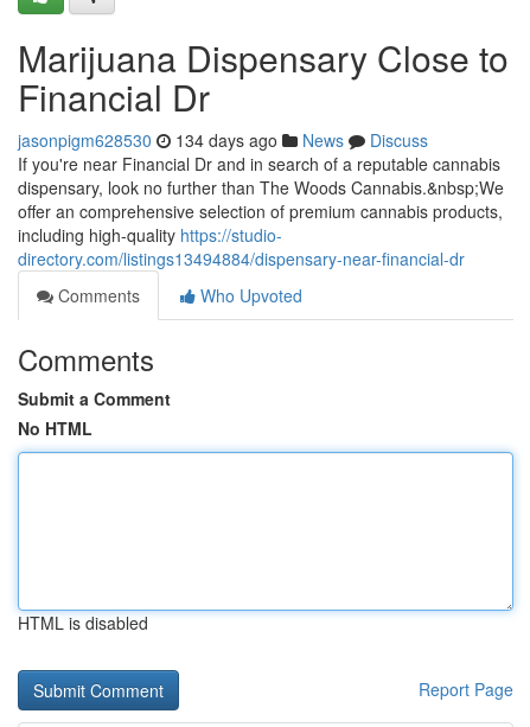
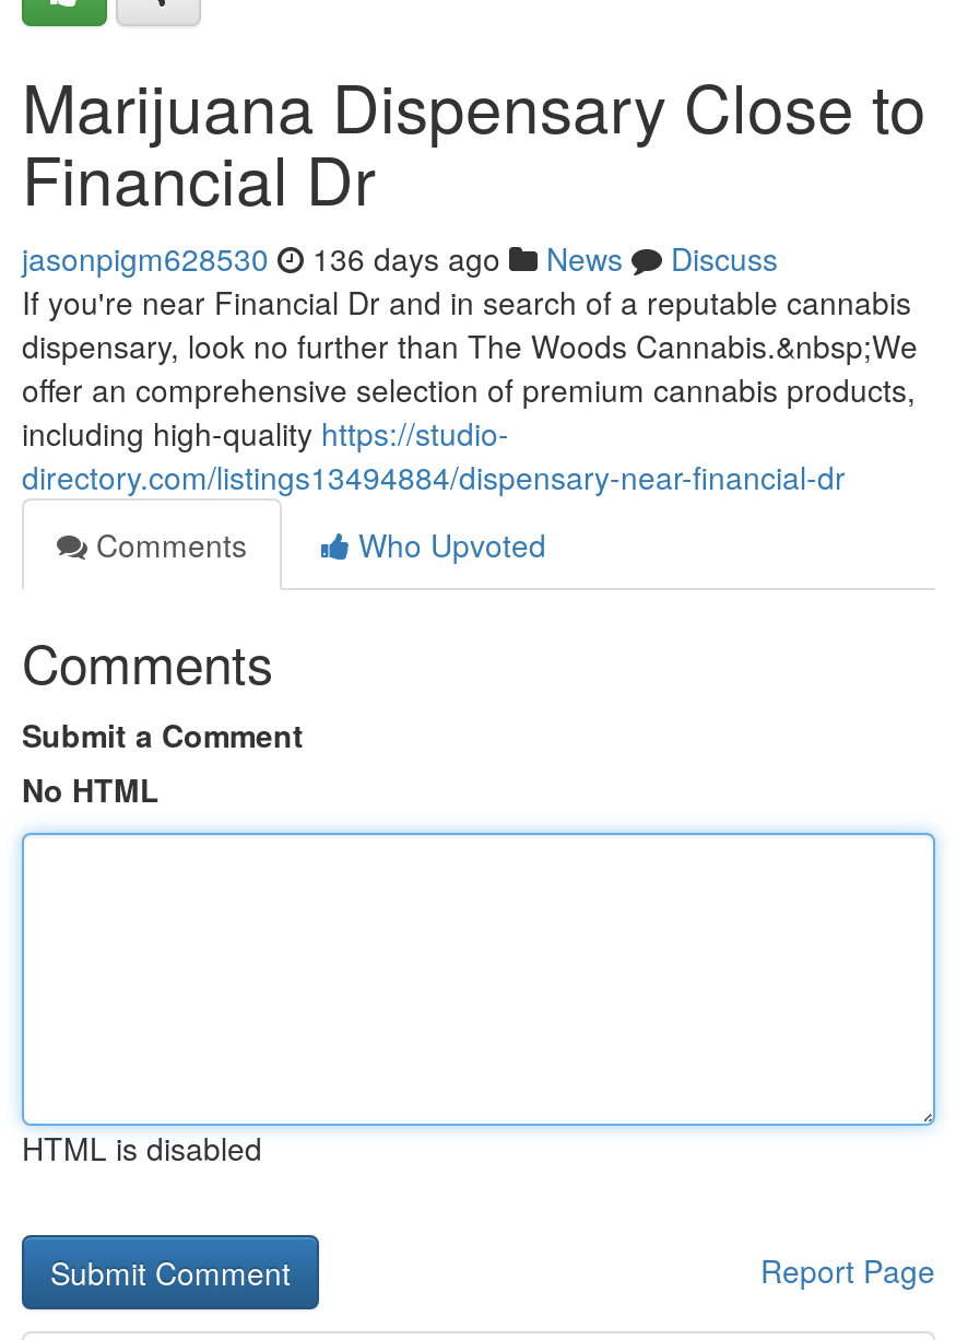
[18,128,428,152] jasonpigm628530 134 days ago News Discuss -> [22,236,778,280] jasonpigm628530 136 days ago News Discuss

